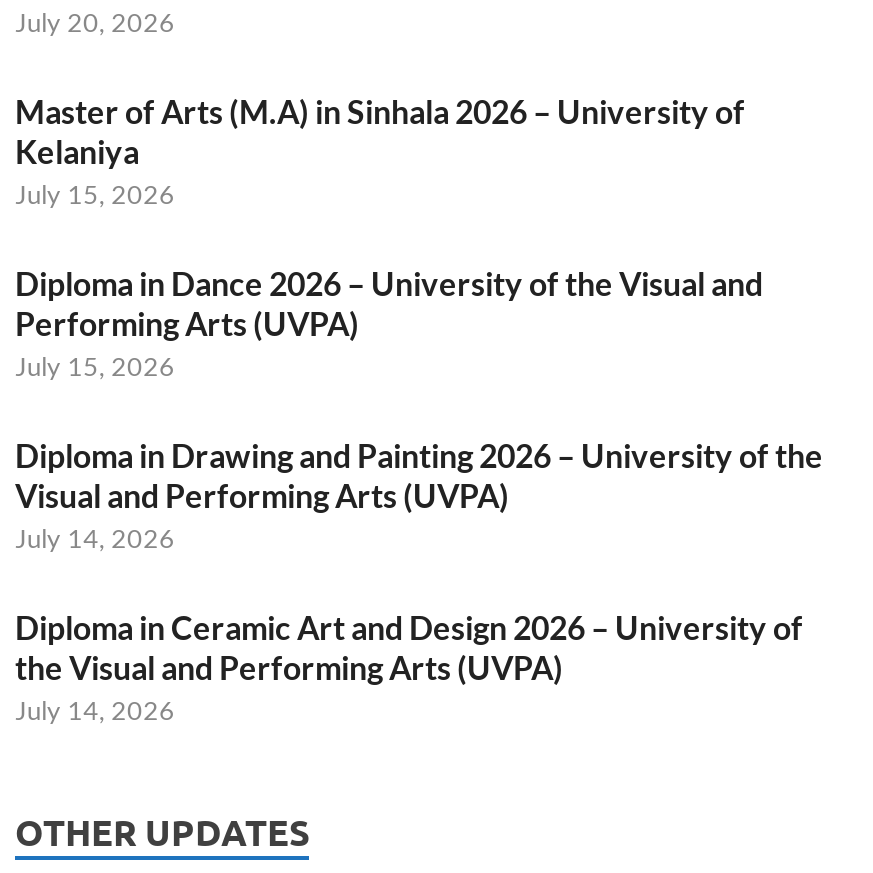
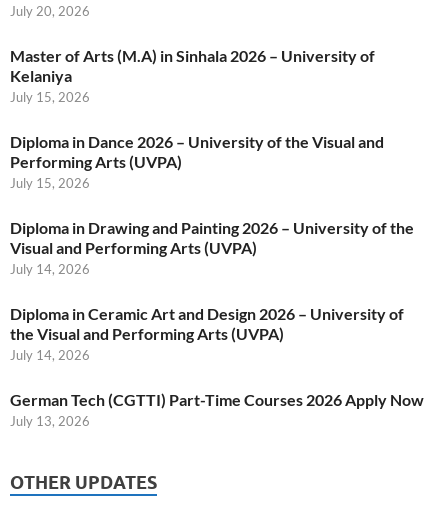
none -> [10,390,424,429] German Tech (CGTTI) Part-Time Courses 2026 Apply Now | July 13, 2026

